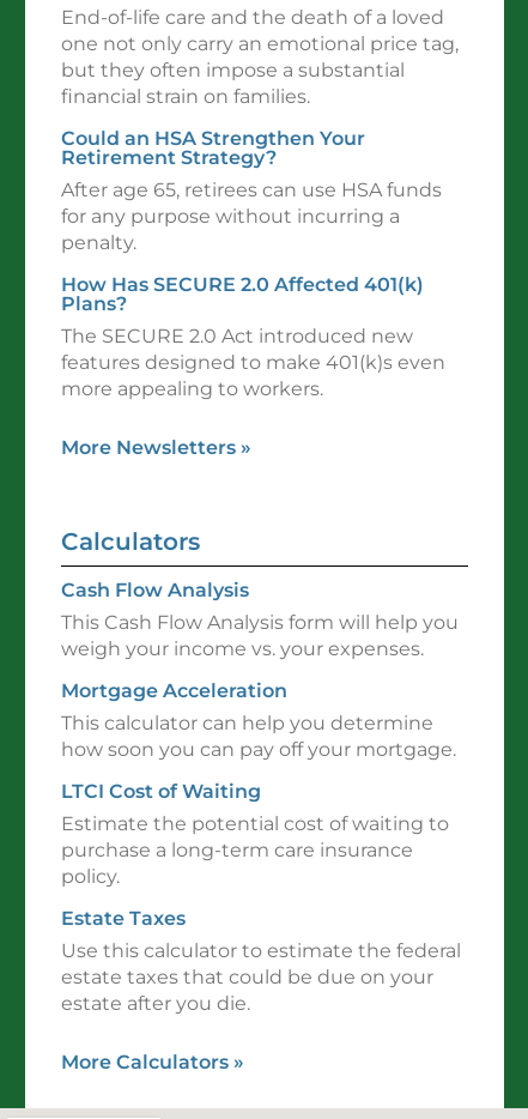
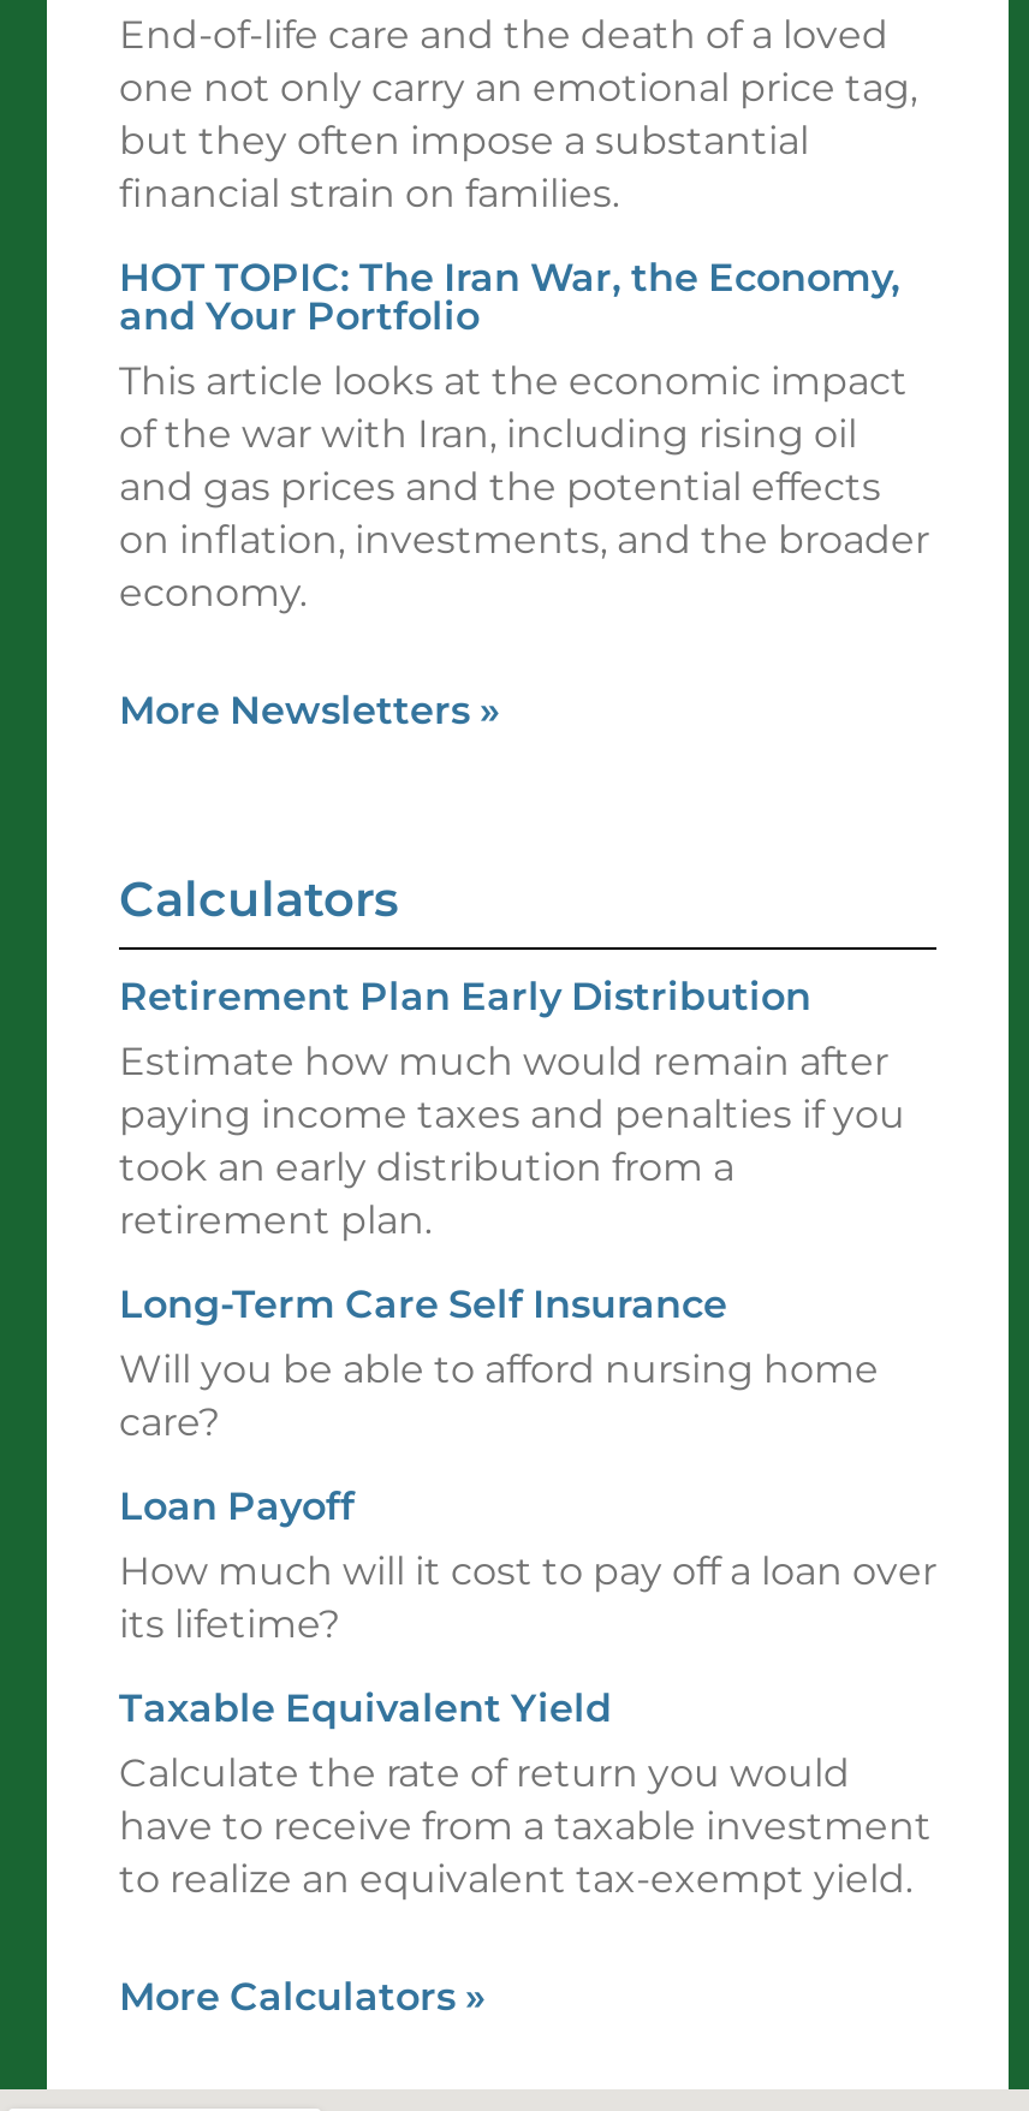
[61,127,445,400] Could an HSA Strengthen Your | Retirement Strategy? | After age 65, retirees can use HSA funds | for any purpose without incurring a | penalty. | How Has SECURE 2.0 Affected 401(k) | Plans? | The SECURE 2.0 Act introduced new | features designed to make 401(k)s even | more appealing to workers. -> [119,254,929,615] HOT TOPIC: The Iran War, the Economy, | and Your Portfolio | This article looks at the economic impact | of the war with Iran, including rising oil | and gas prices and the potential effects | on inflation, investments, and the broader | economy.
moved [61,436,251,556] -> [119,687,501,927]: More Newsletters» | Calculators
[61,578,459,660] Cash Flow Analysis | This Cash Flow Analysis form will help you | weigh your income vs. your expenses. -> [119,973,905,1242] Retirement Plan Early Distribution | Estimate how much would remain after | paying income taxes and penalties if you | took an early distribution from a | retirement plan.
[61,679,456,760] Mortgage Acceleration | This calculator can help you determine | how soon you can pay off your mortgage. -> [119,1281,879,1444] Long-Term Care Self Insurance | Will you be able to afford nursing home | care?
[61,780,449,887] LTCI Cost of Waiting | Estimate the potential cost of waiting to | purchase a long-term care insurance | policy. -> [119,1483,936,1646] Loan Payoff | How much will it cost to pay off a loan over | its lifetime?
[61,907,461,1014] Estate Taxes | Use this calculator to estimate the federal | estate taxes that could be due on your | estate after you die. -> [119,1685,932,1901] Taxable Equivalent Yield | Calculate the rate of return you would | have to receive from a taxable investment | to realize an equivalent tax-exempt yield.

